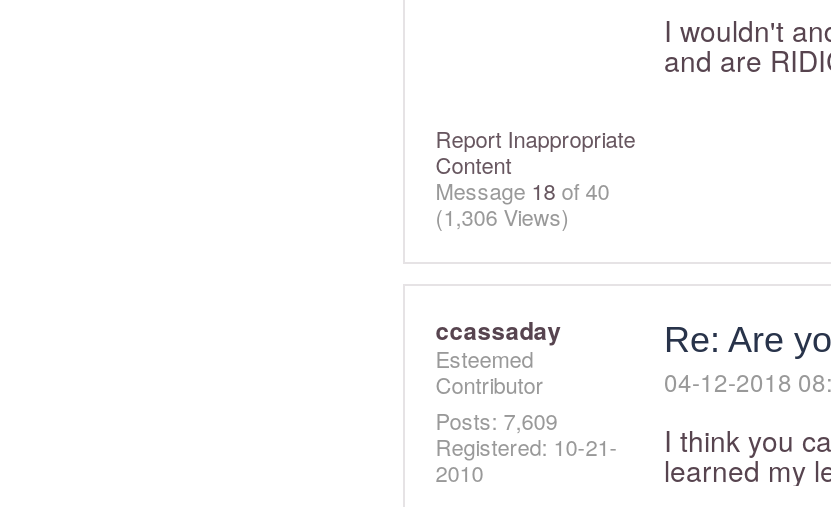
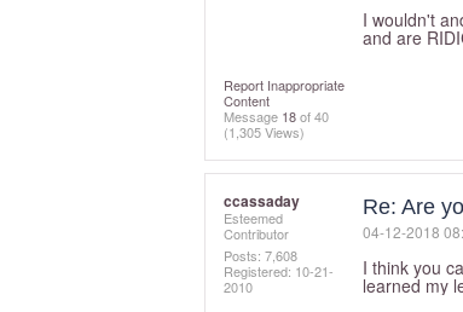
[435,201,569,233] (1,306 Views) -> [224,123,305,142] (1,305 Views)
[435,405,557,437] Posts: 7,609 -> [224,246,298,265] Posts: 7,608

